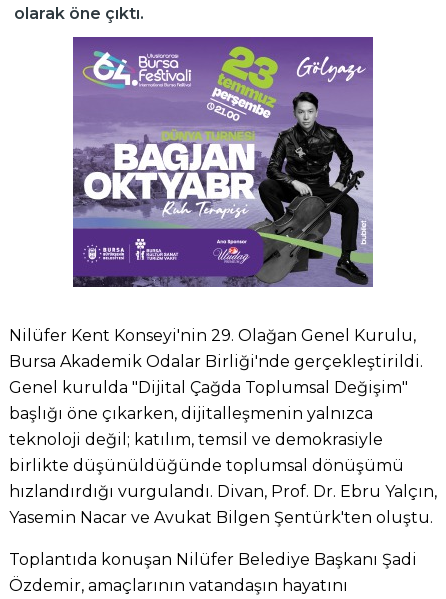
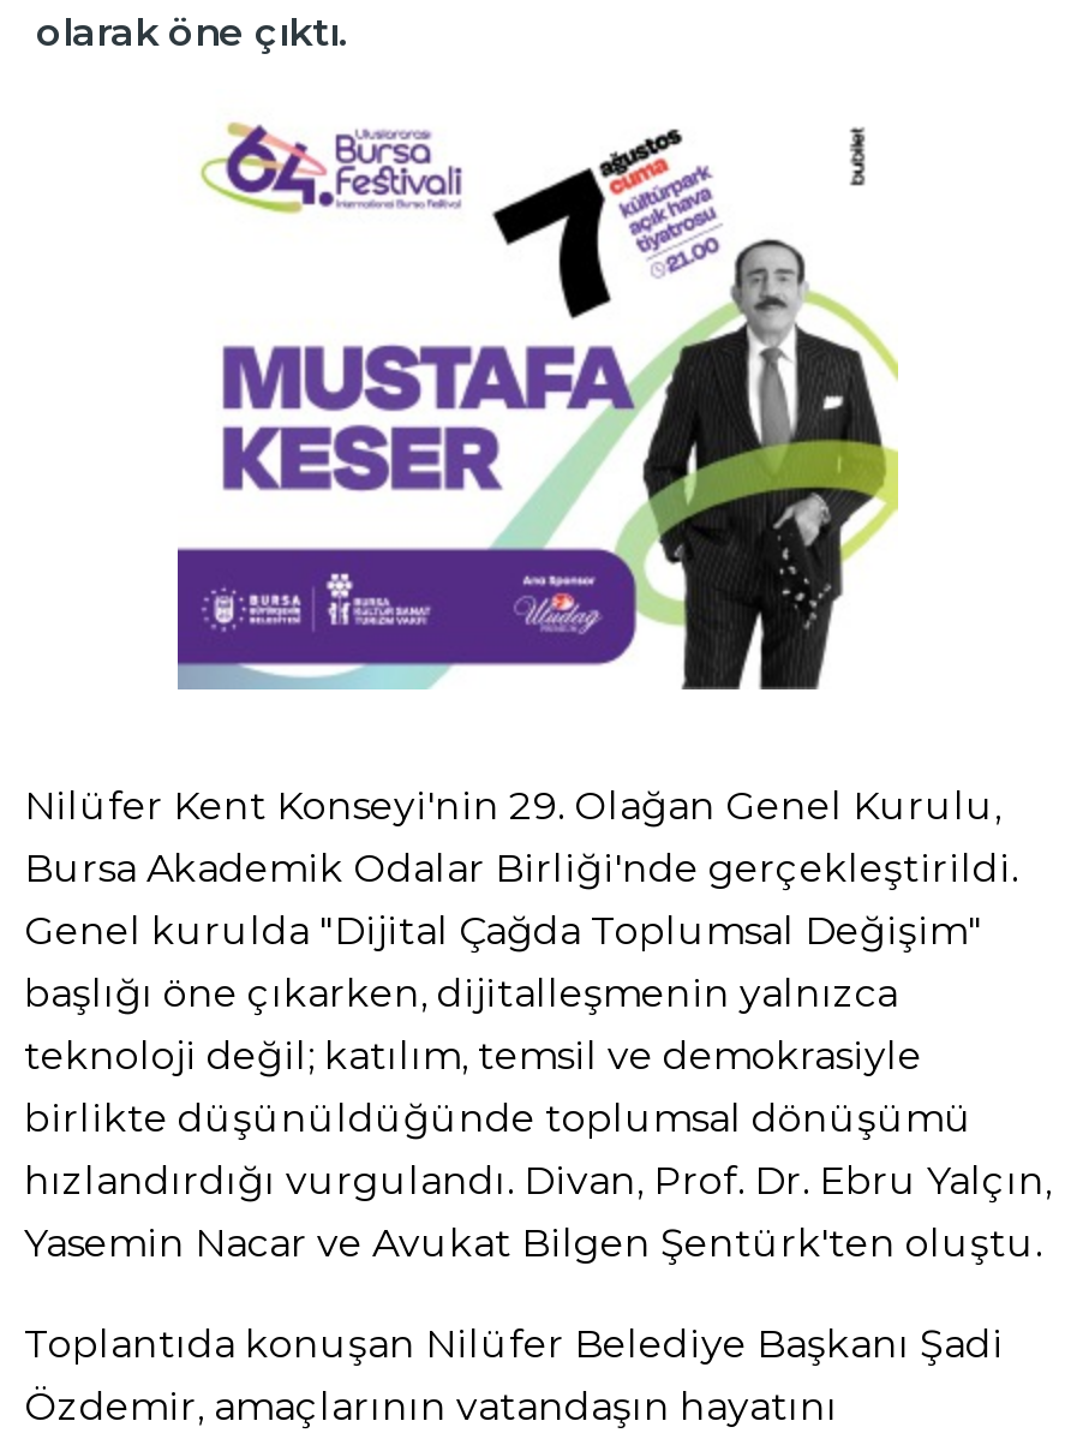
[72,36,374,288] [image] -> [178,89,901,692] [image]

